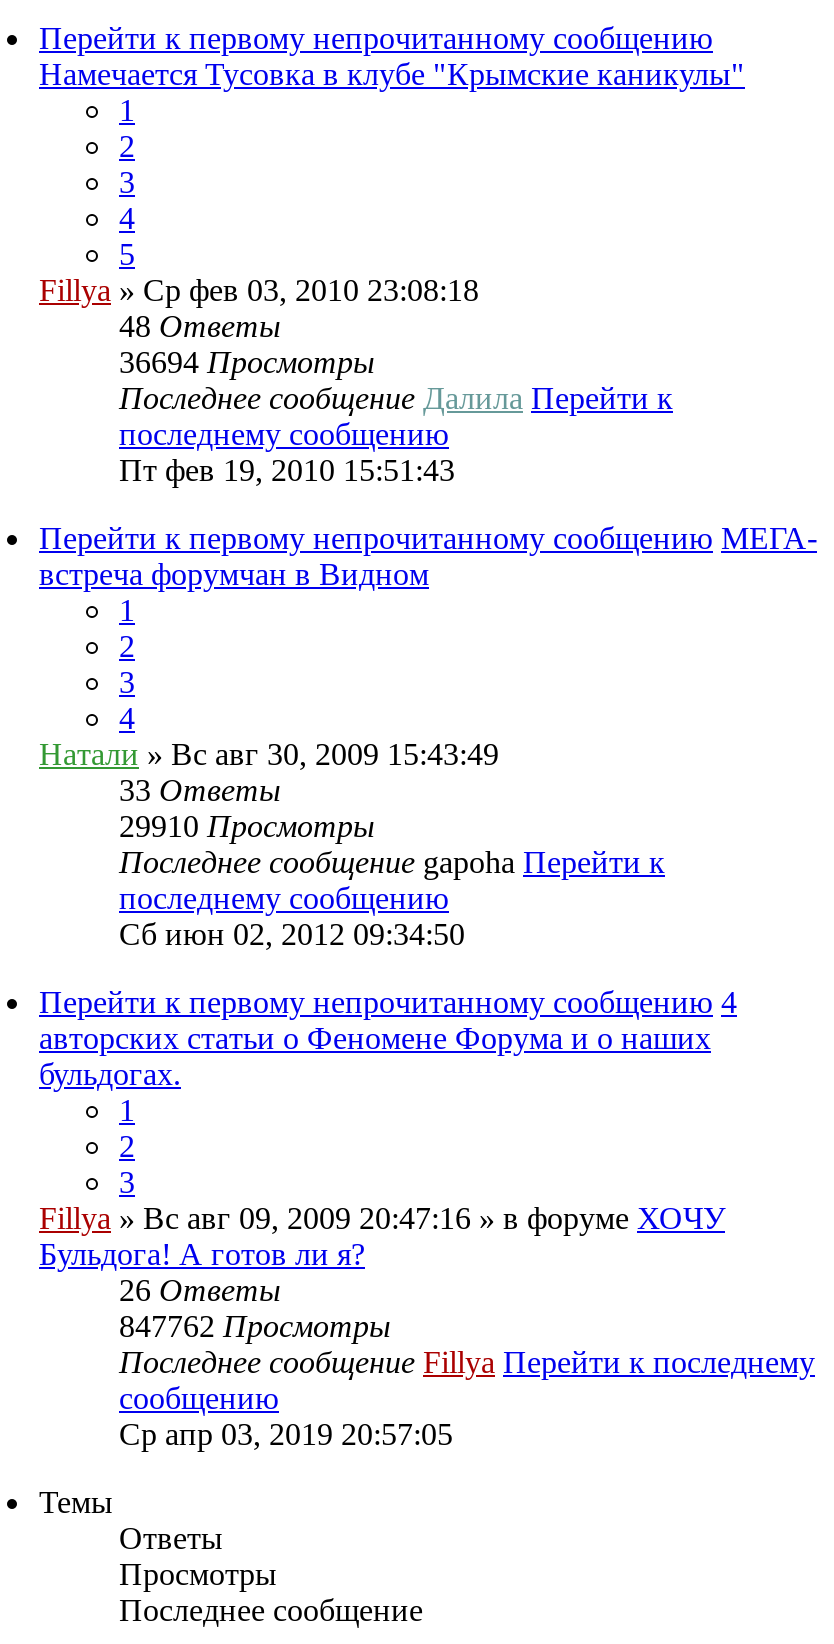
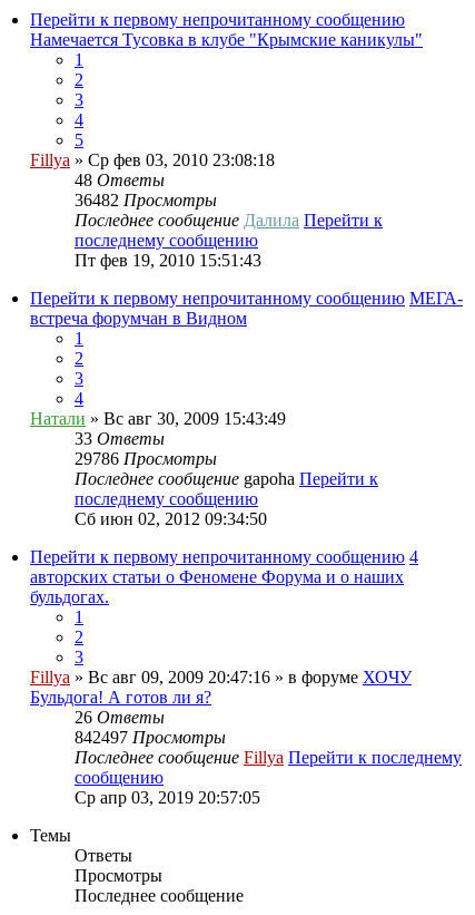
[119,345,375,379] 36694 Просмотры -> [75,190,217,209] 36482 Просмотры
[119,809,375,843] 29910 Просмотры -> [75,449,217,468] 29786 Просмотры
[119,1309,391,1343] 847762 Просмотры -> [75,728,226,747] 842497 Просмотры

